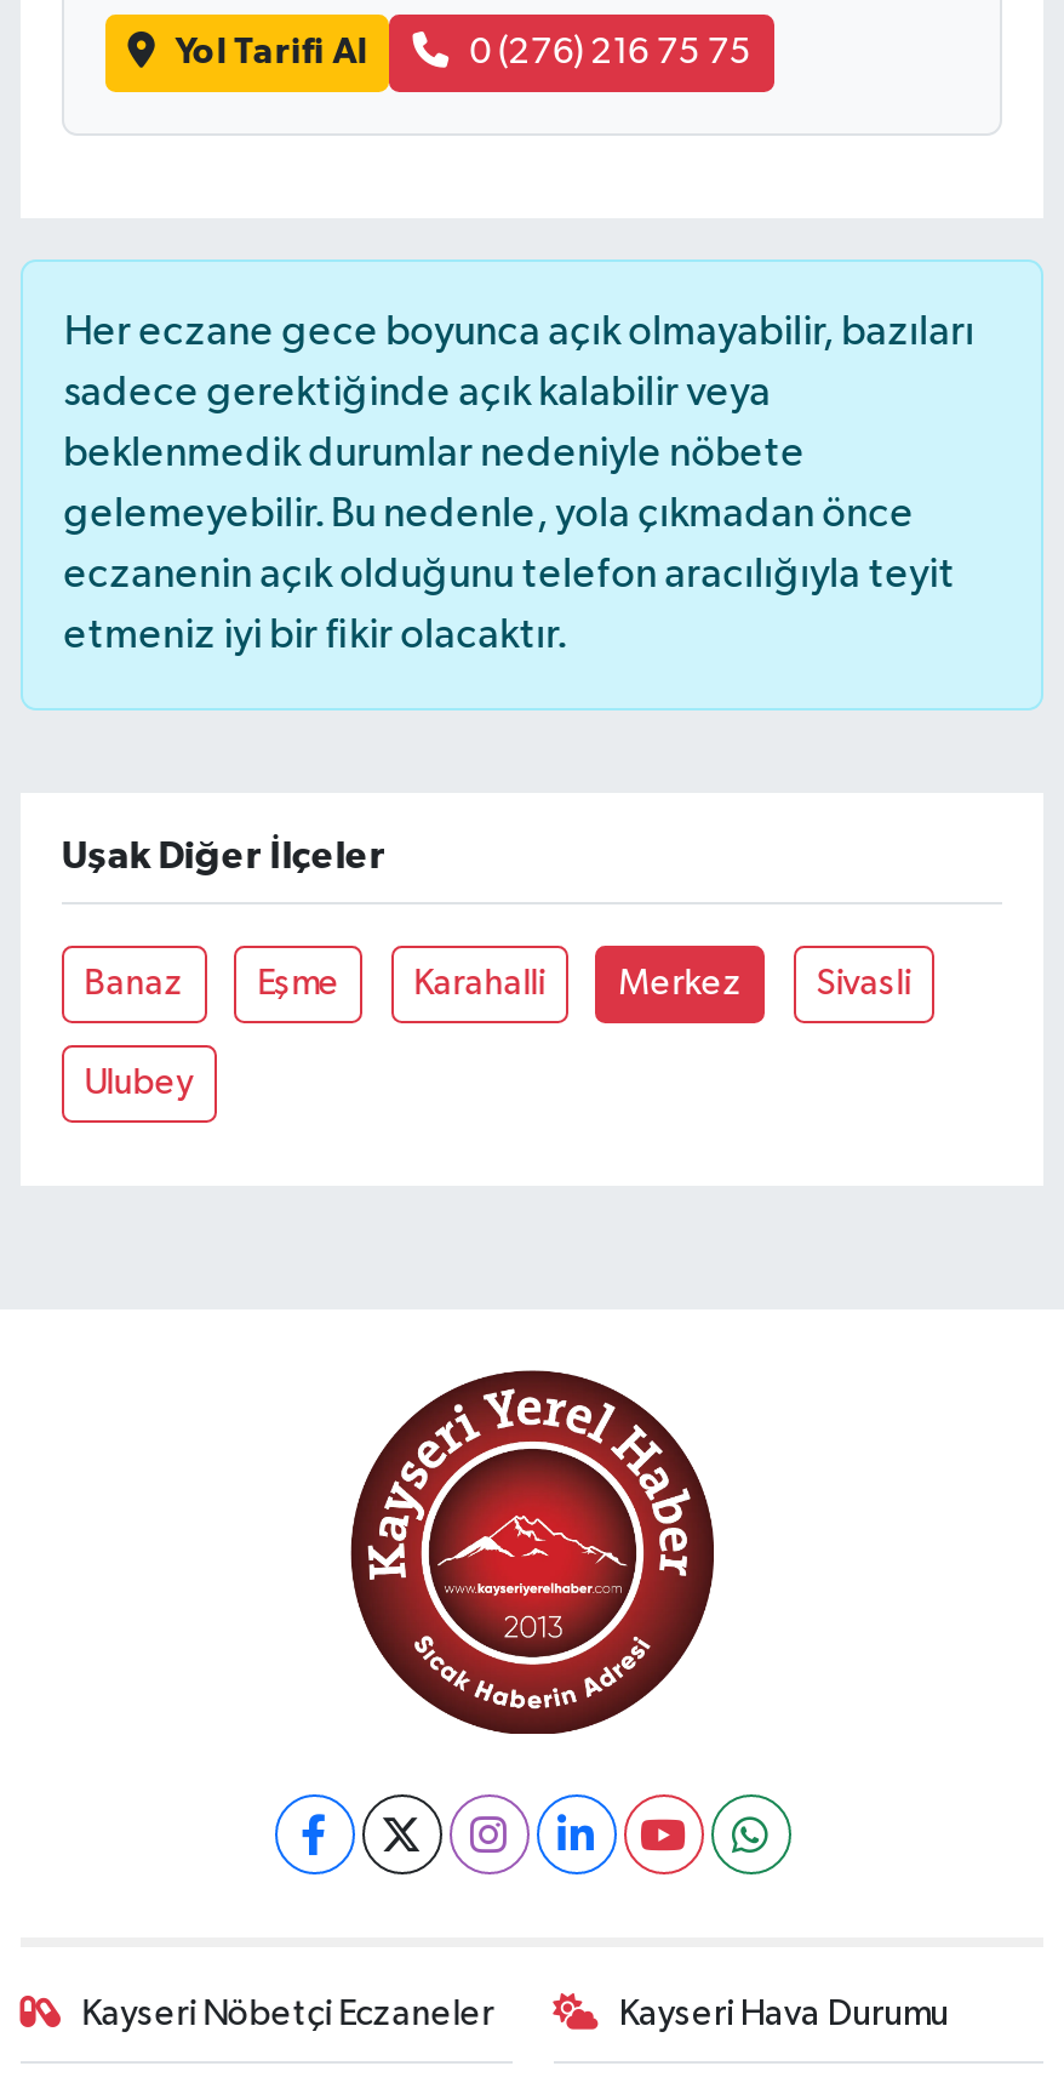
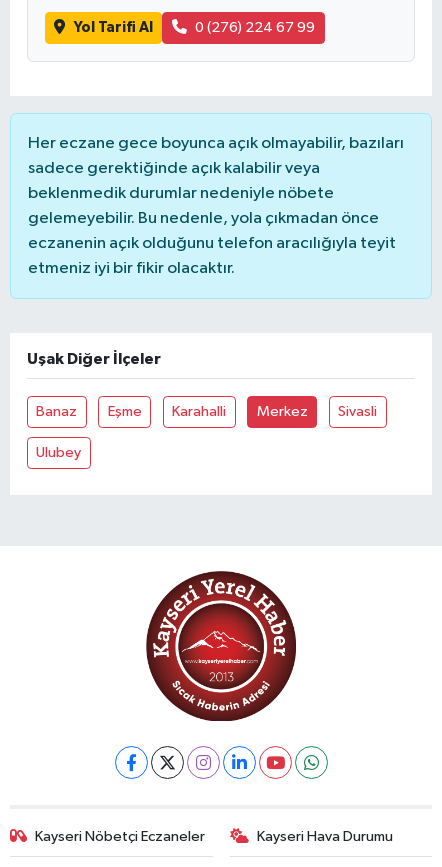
[469,34,751,70] 0 (276) 216 75 75 -> [195,20,315,35] 0 (276) 224 67 99

